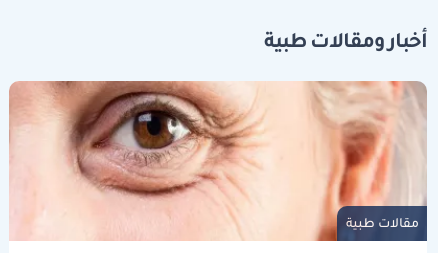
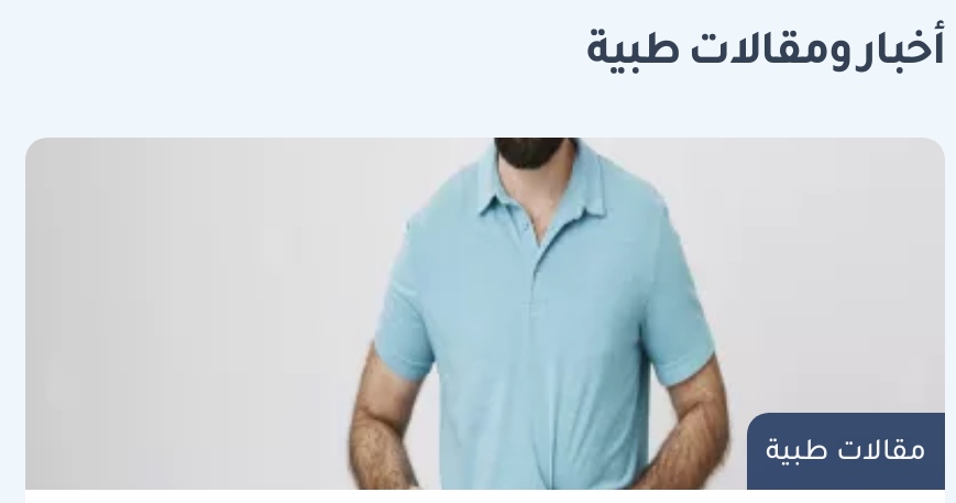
[9,80,427,242] [image] -> [25,135,943,492] [image]

